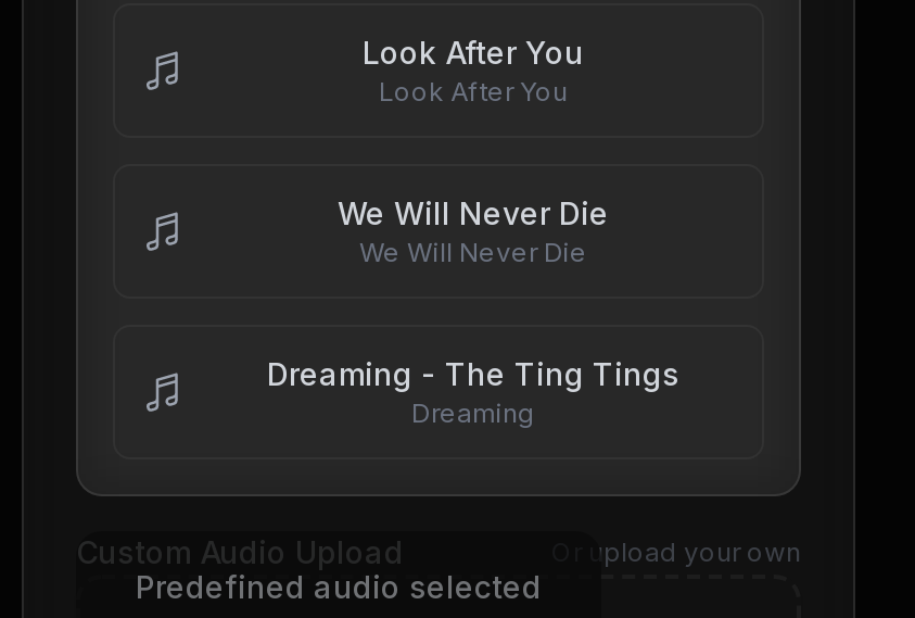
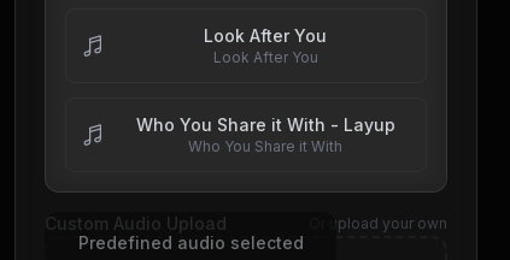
[267,194,679,429] We Will Never Die | We Will Never Die | Dreaming - The Ting Tings | Dreaming -> [136,114,395,155] Who You Share it With - Layup | Who You Share it With

